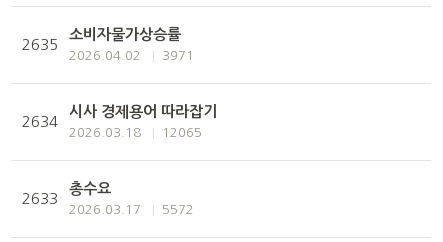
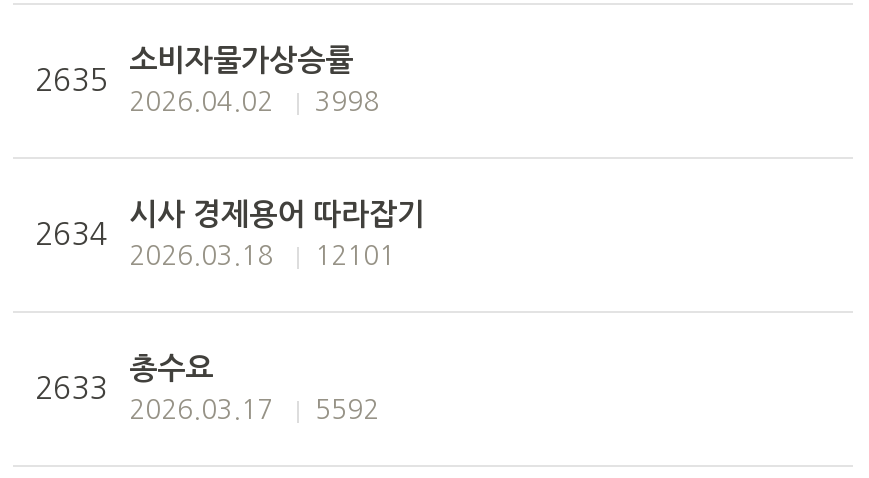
[69,49,194,62] 2026.04.02 3971 -> [129,89,379,115] 2026.04.02 3998
[69,126,202,139] 2026.03.18 12065 -> [129,242,395,268] 2026.03.18 12101
[69,203,194,216] 2026.03.17 5572 -> [129,396,379,422] 2026.03.17 5592

